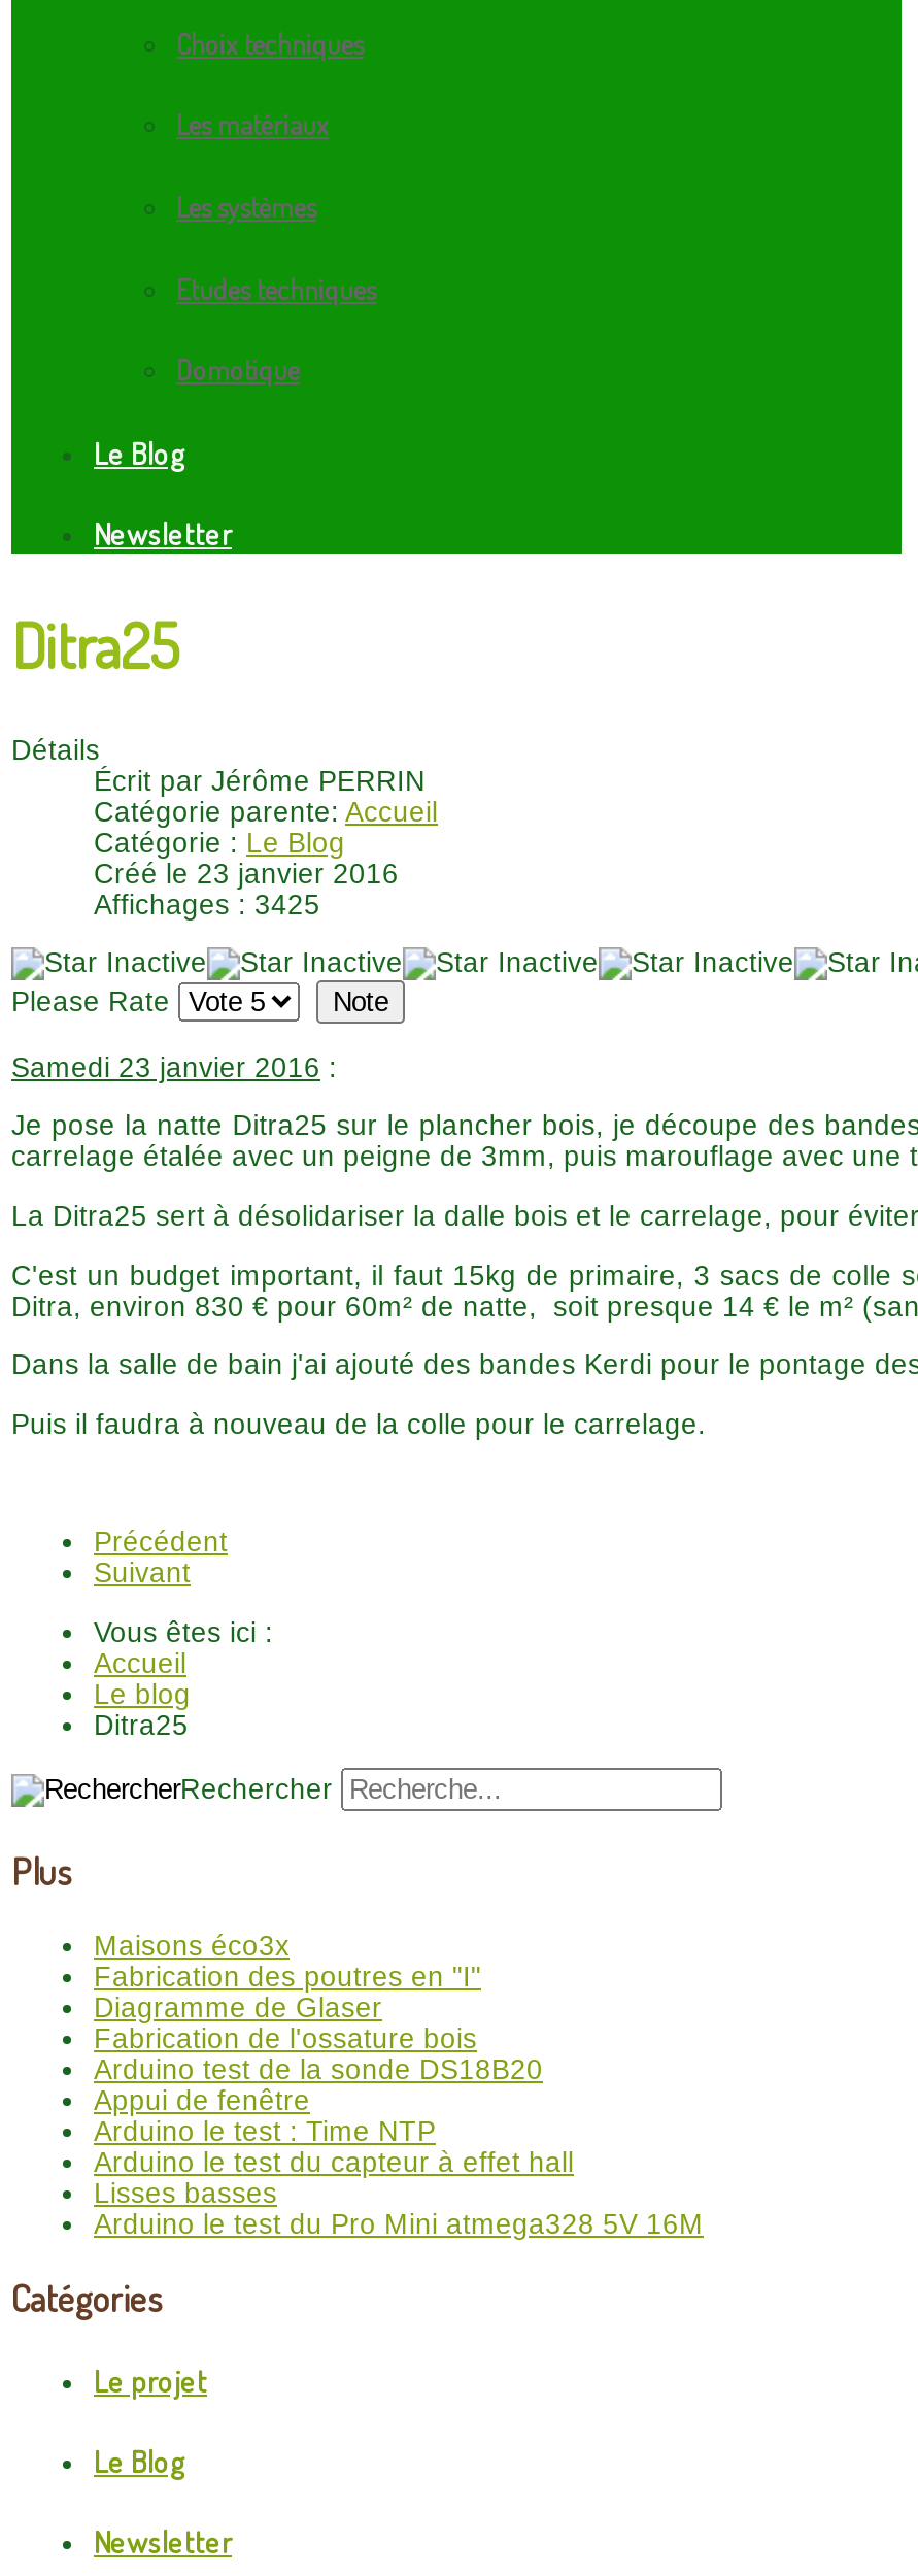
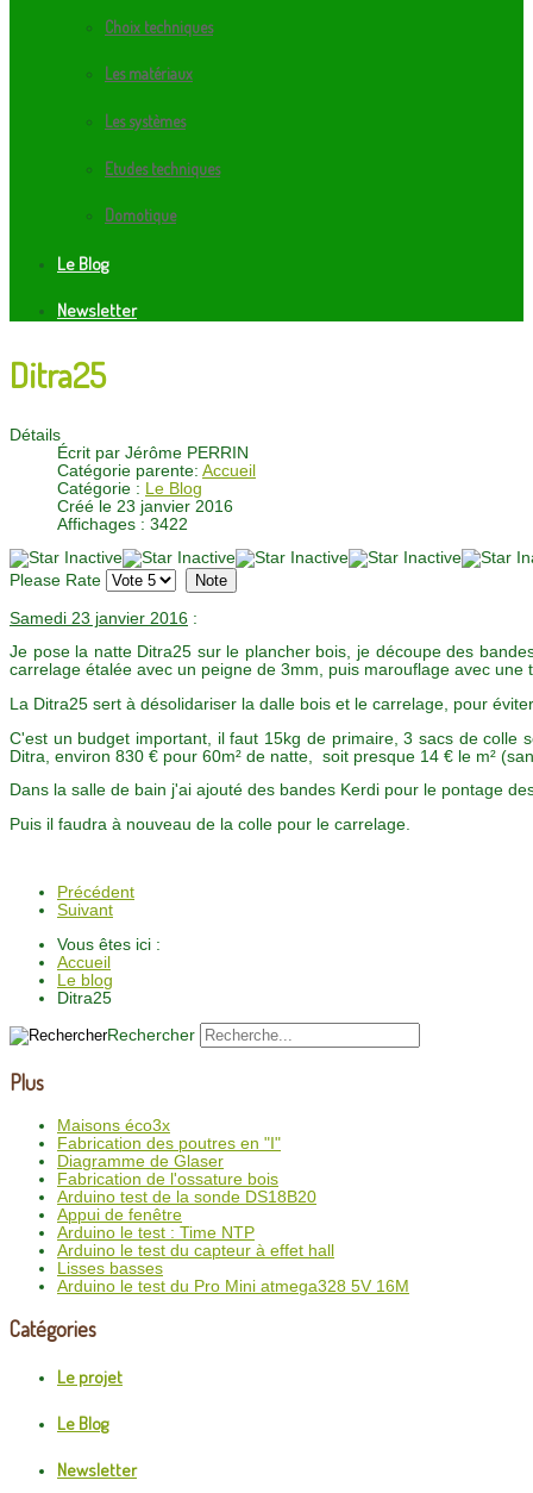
[94,889,320,920] Affichages : 3425 -> [57,515,188,533] Affichages : 3422

